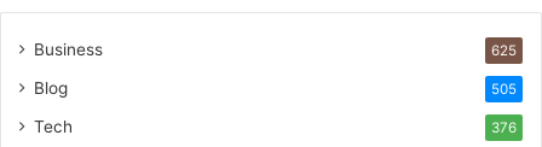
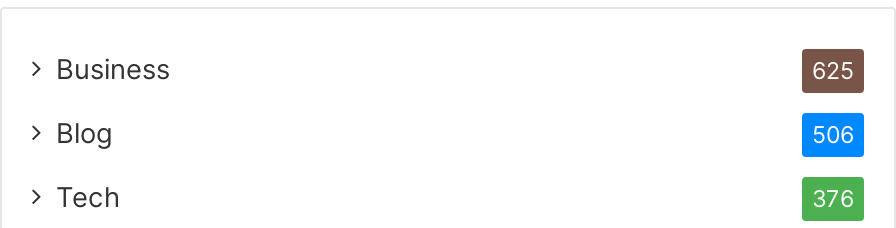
[491,81,517,98] 505 -> [812,121,854,149] 506

